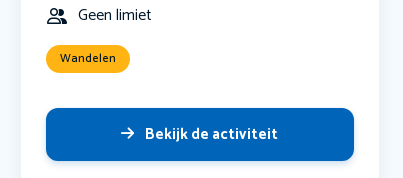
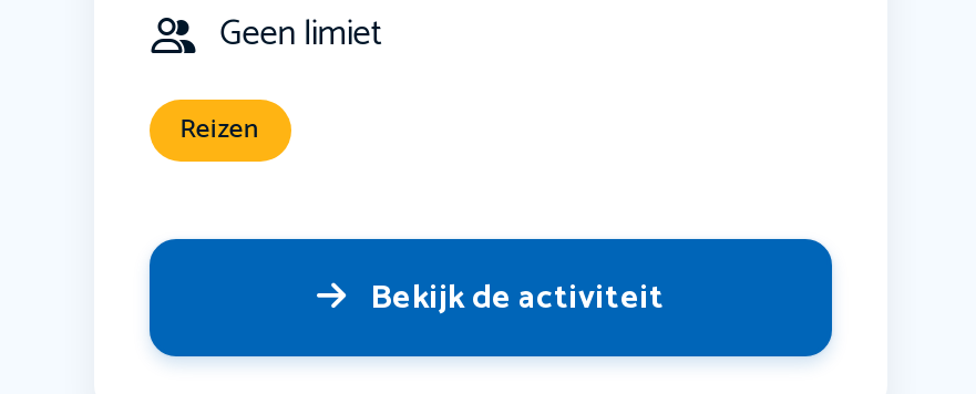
[60,49,116,68] Wandelen -> [180,109,260,151] Reizen

